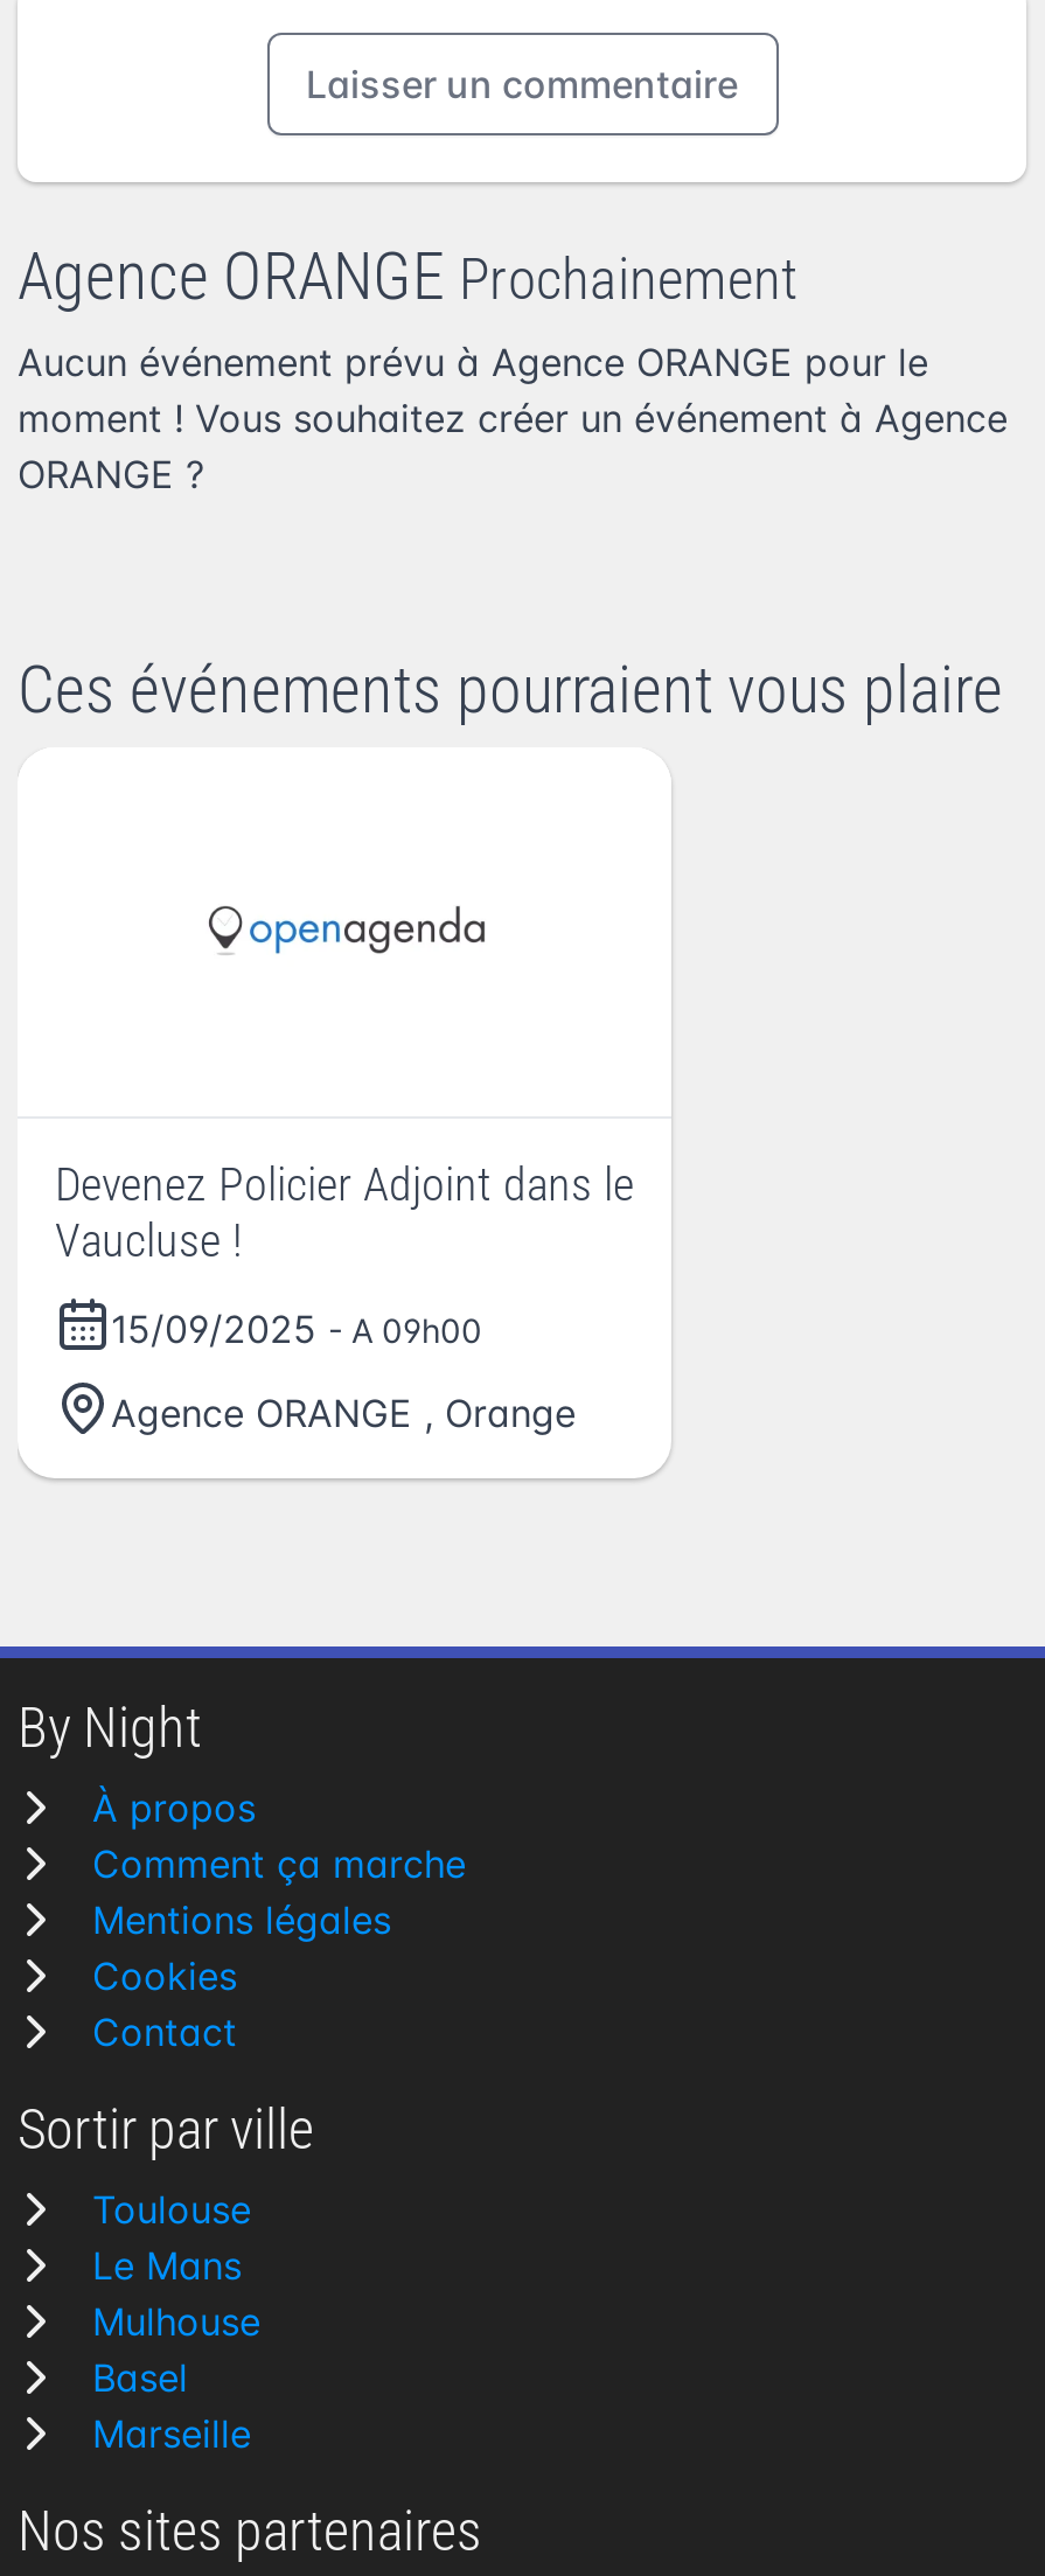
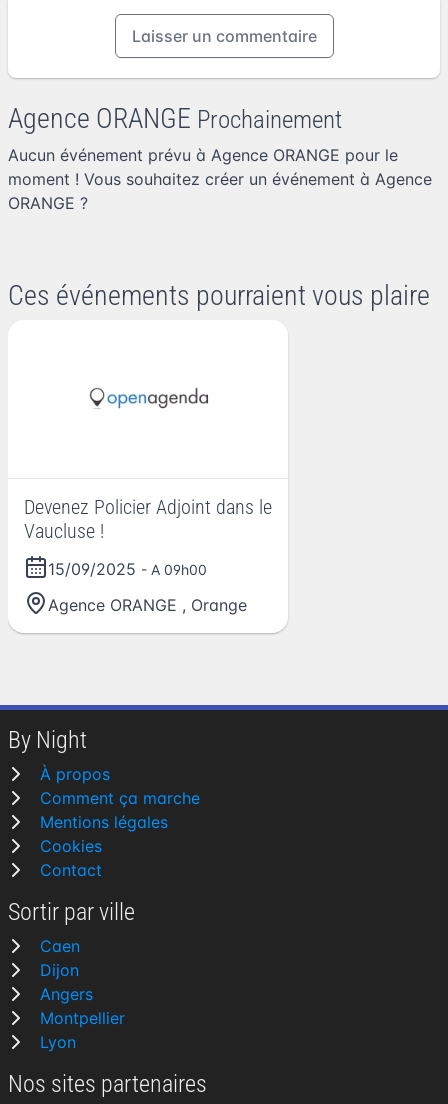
[92,2186,260,2457] Toulouse | Le Mans | Mulhouse | Basel | Marseille -> [40,936,125,1052] Caen | Dijon | Angers | Montpellier | Lyon

